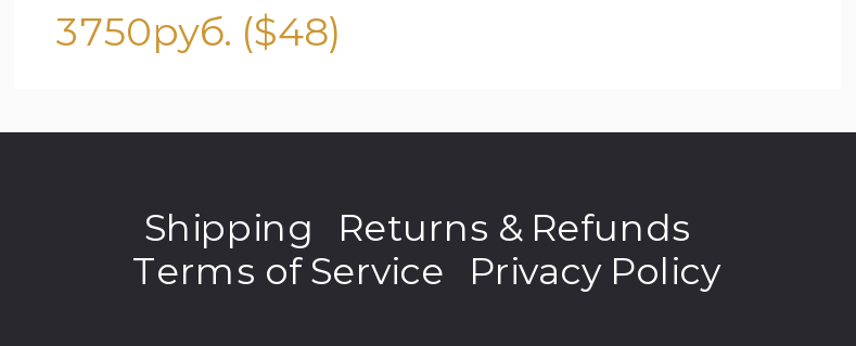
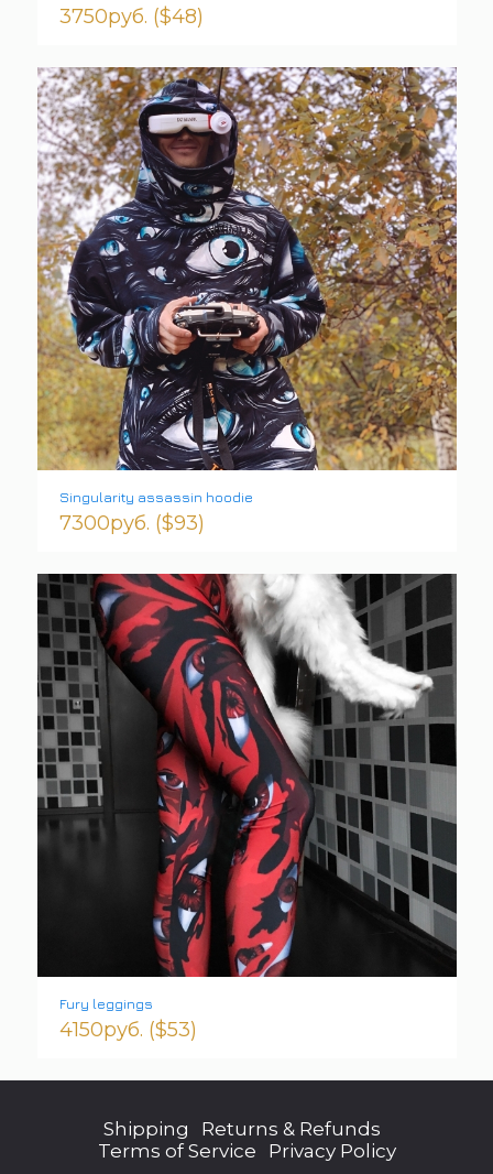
none -> [36,66,458,535] [image] | Singularity assassin hoodie | 7300руб. ($93)
none -> [36,573,458,1042] [image] | Fury leggings | 4150руб. ($53)

